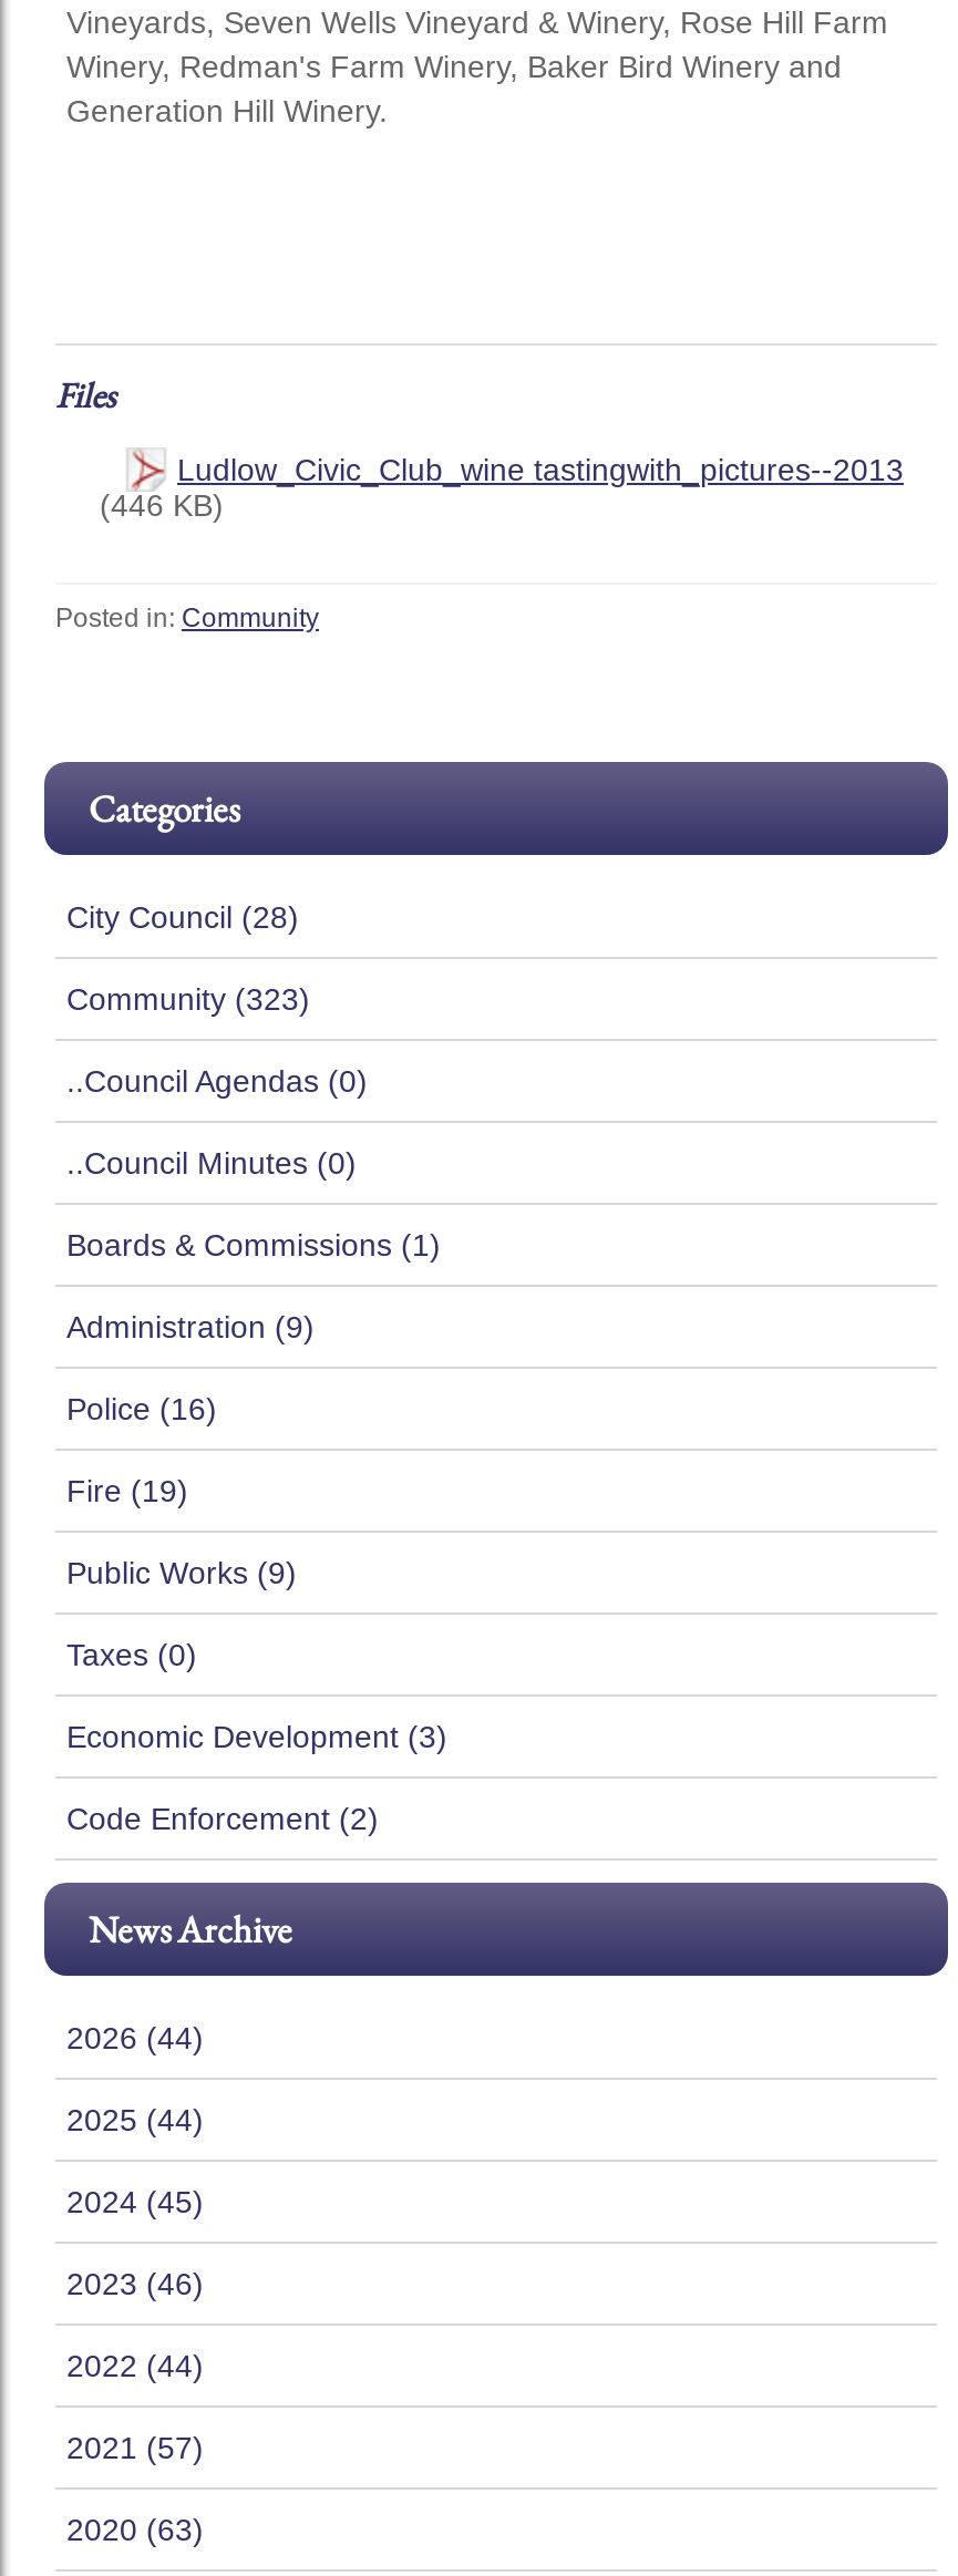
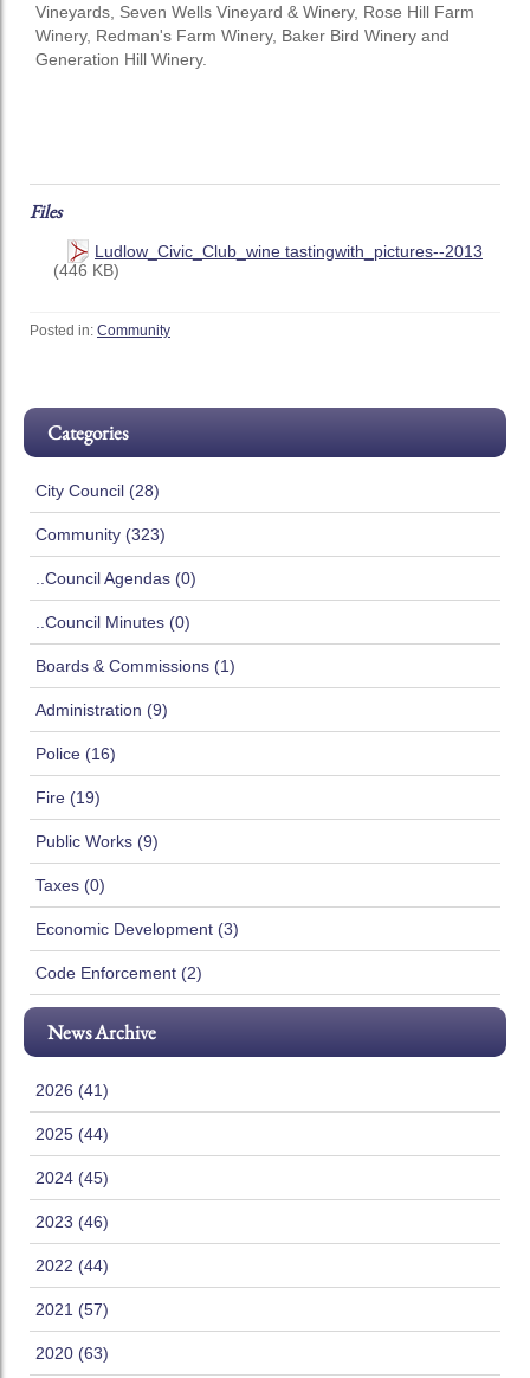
[66,2020,204,2055] 2026 (44) -> [35,1081,109,1100] 2026 (41)

